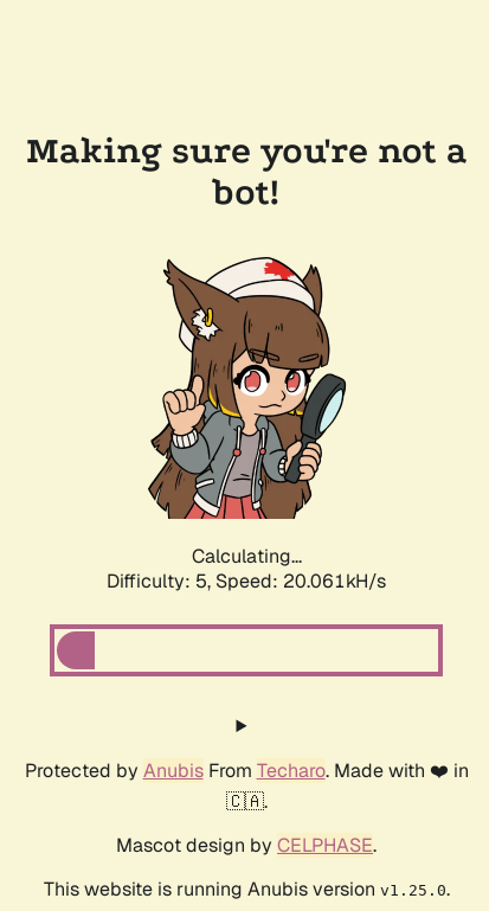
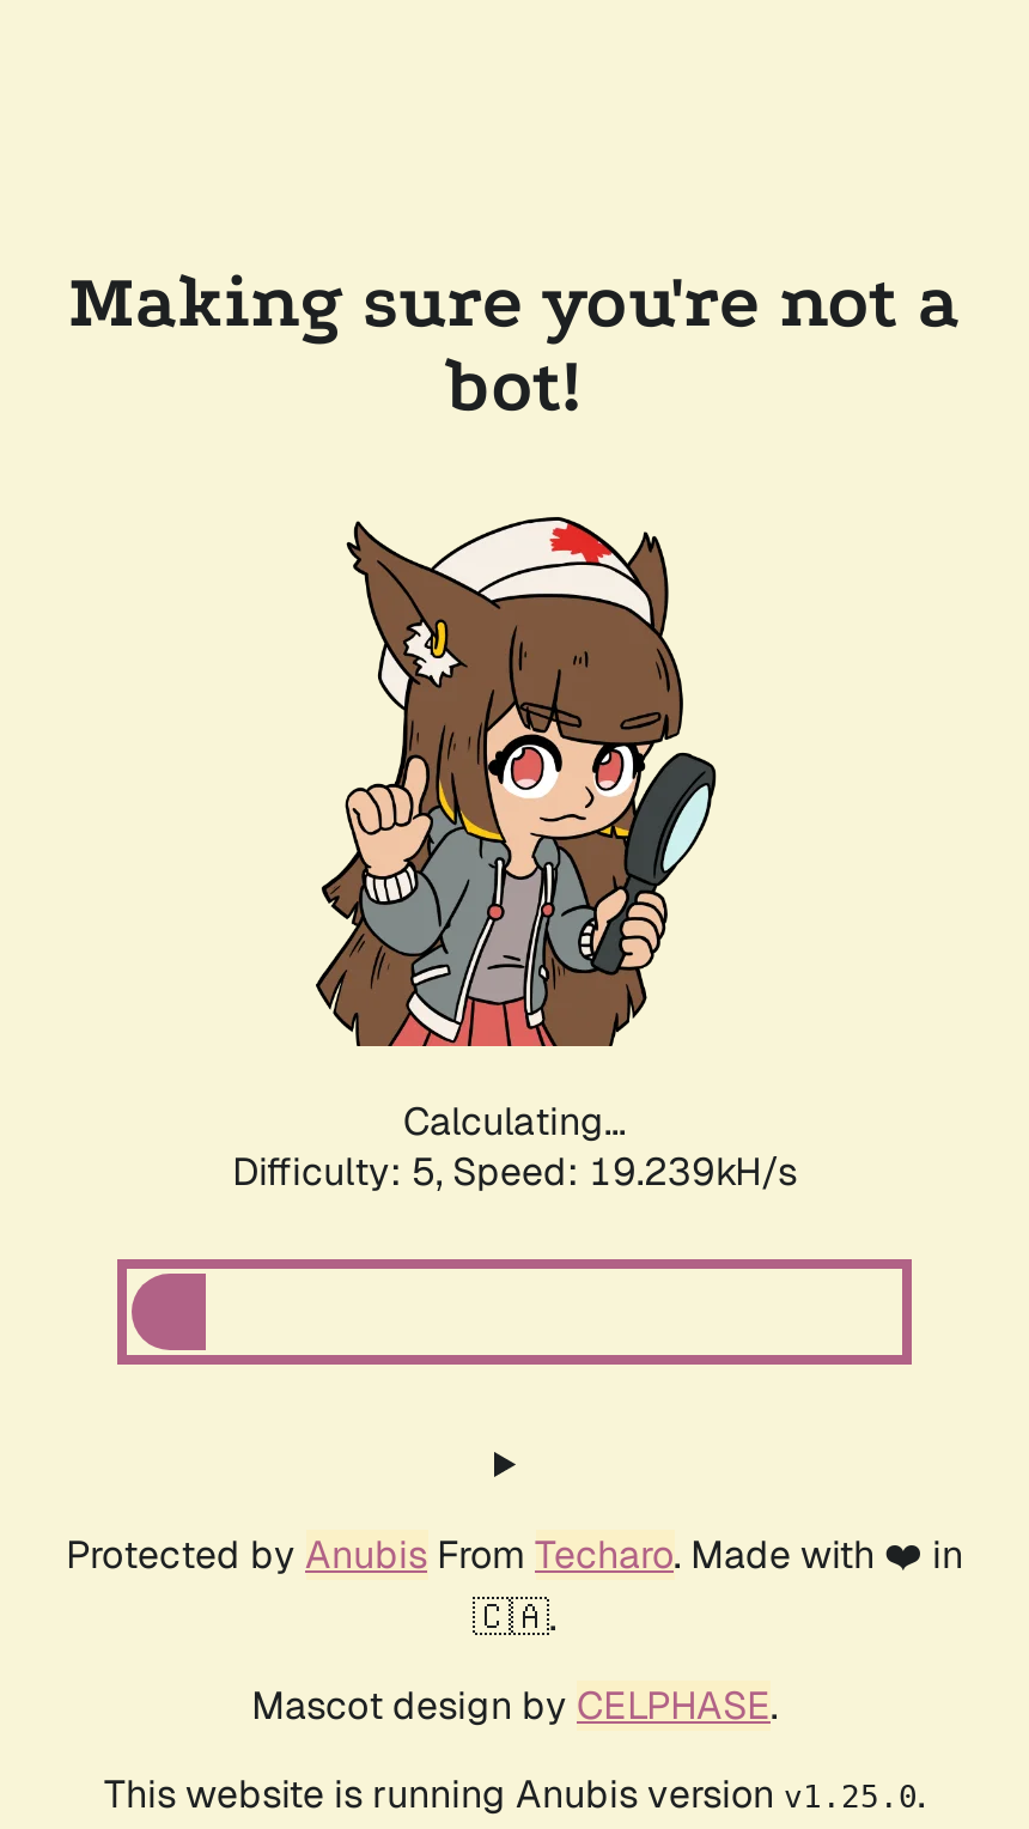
[107,569,386,594] Difficulty: 5, Speed: 20.061kH/s -> [232,1147,797,1197] Difficulty: 5, Speed: 19.239kH/s

